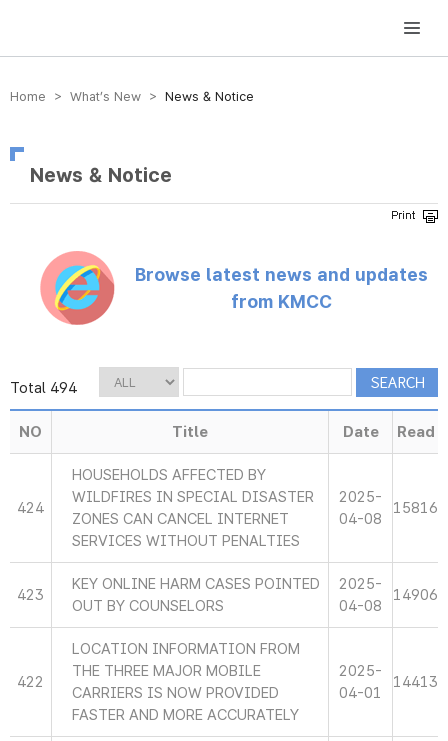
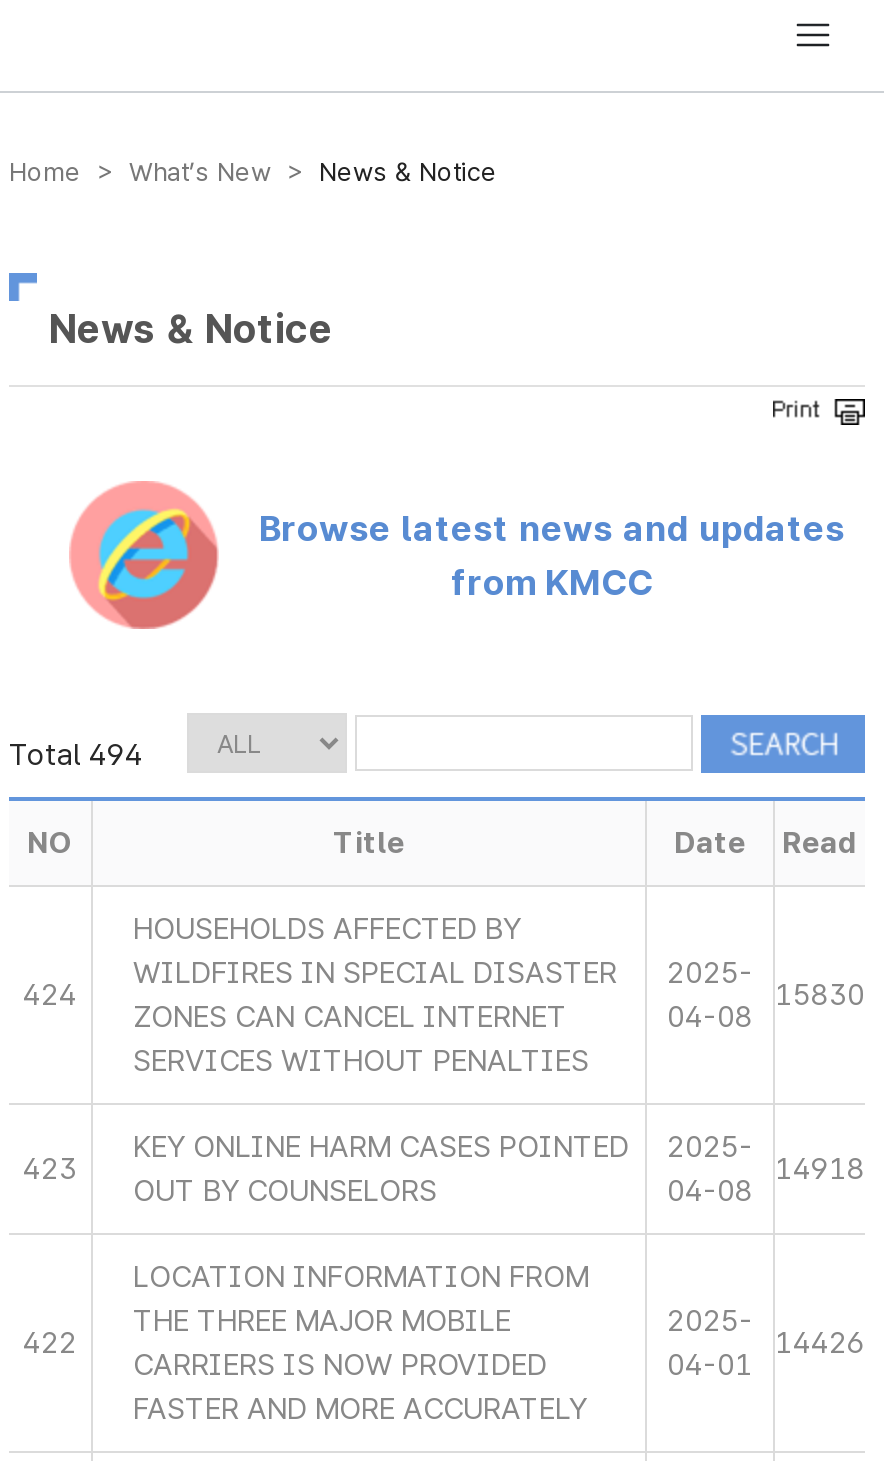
[393,499,438,517] 15816 -> [775,977,865,1013] 15830
[393,586,438,604] 14906 -> [775,1151,865,1187] 14918
[393,673,438,691] 14413 -> [775,1325,865,1361] 14426

